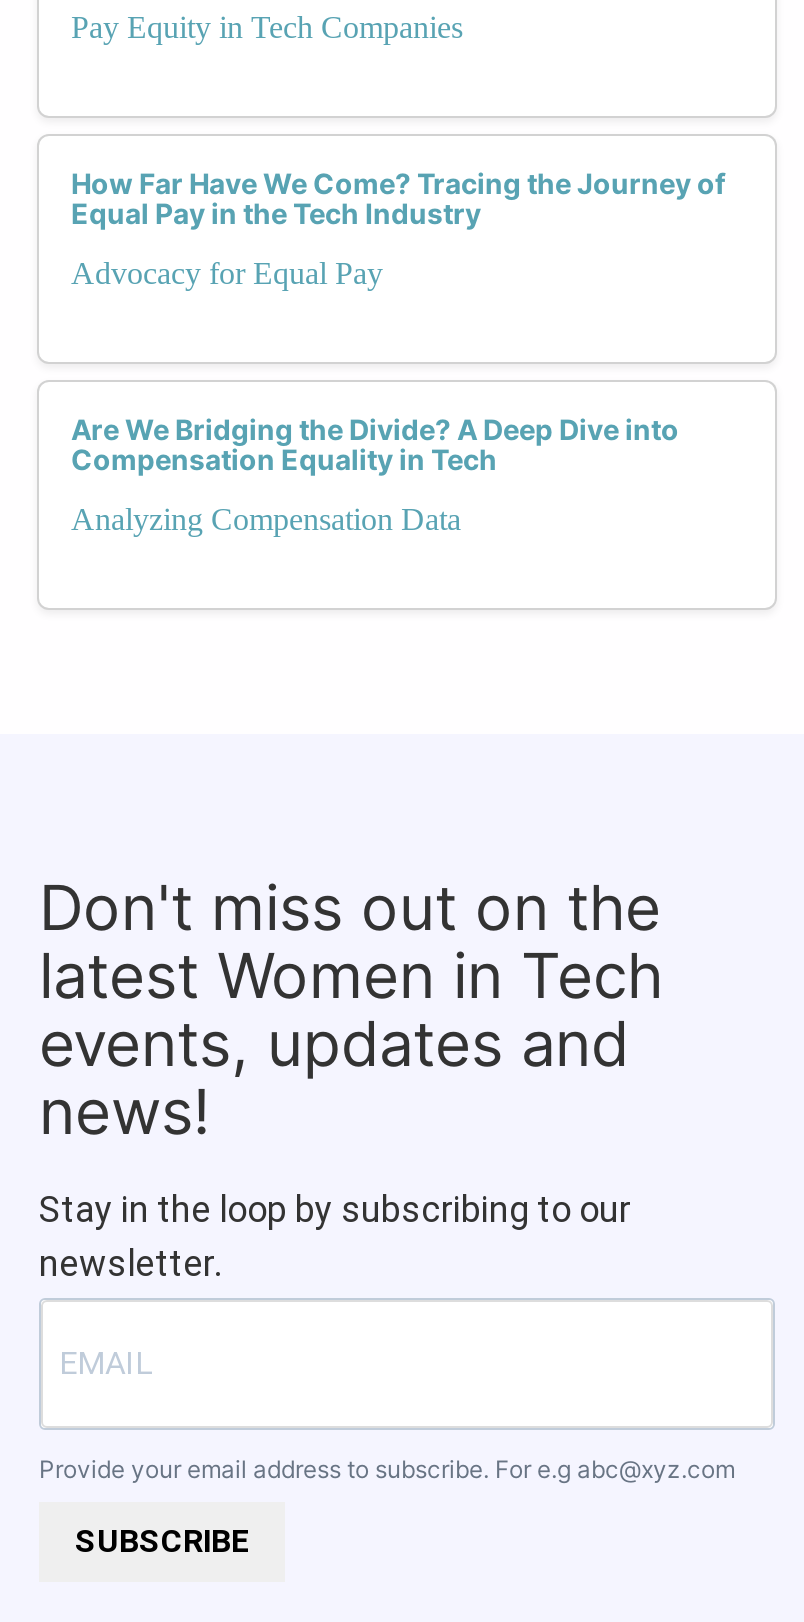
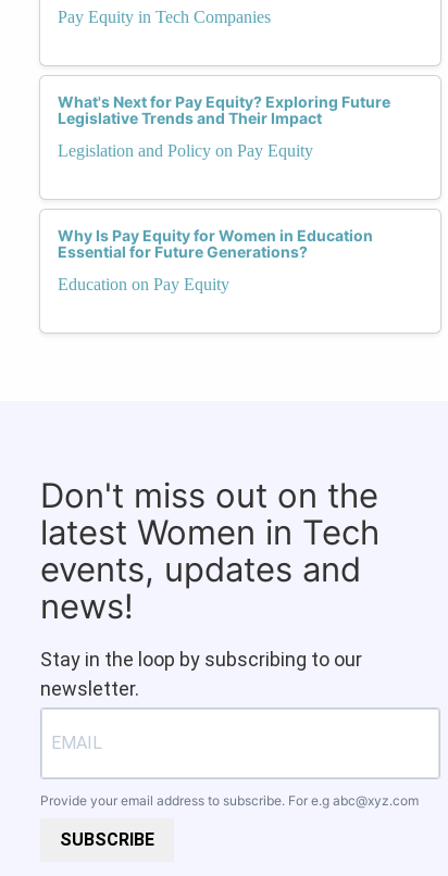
[71,166,725,230] How Far Have We Come? Tracing the Journey of | Equal Pay in the Tech Industry -> [58,92,390,127] What's Next for Pay Equity? Exploring Future | Legislative Trends and Their Impact
[71,256,383,290] Advocacy for Equal Pay -> [58,141,313,160] Legislation and Policy on Pay Equity
[71,412,679,476] Are We Bridging the Divide? A Deep Dive into | Compensation Equality in Tech -> [58,226,373,261] Why Is Pay Equity for Women in Education | Essential for Future Generations?
[71,502,461,536] Analyzing Compensation Data -> [58,275,229,293] Education on Pay Equity

